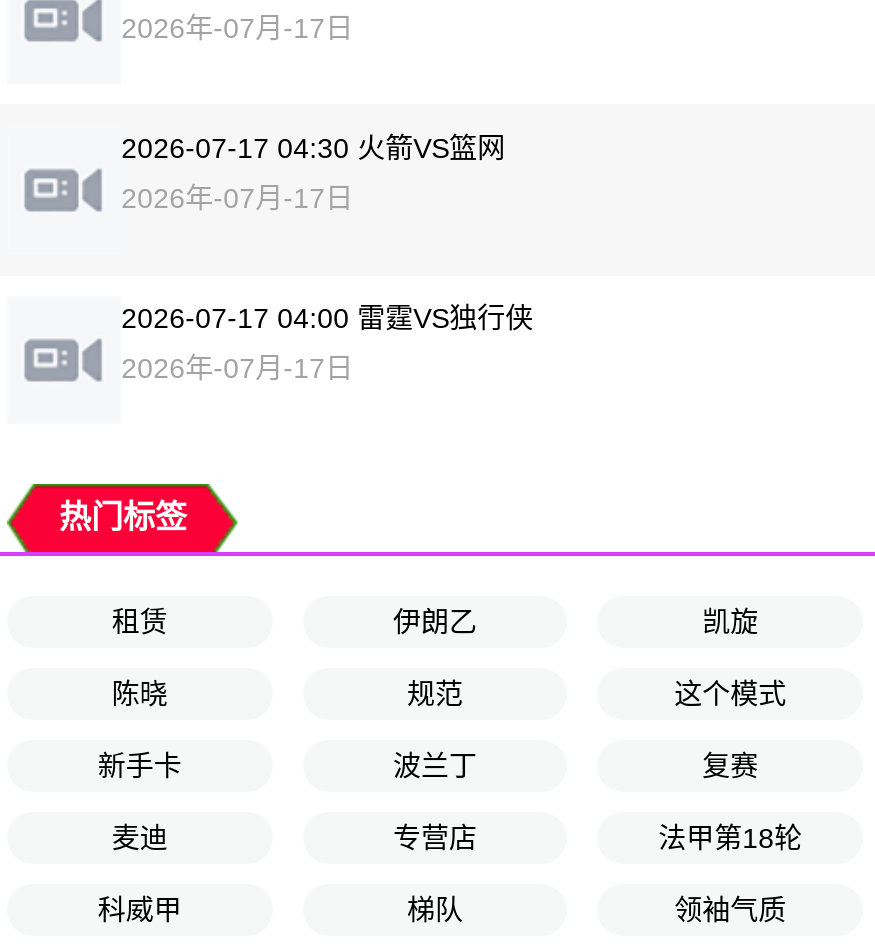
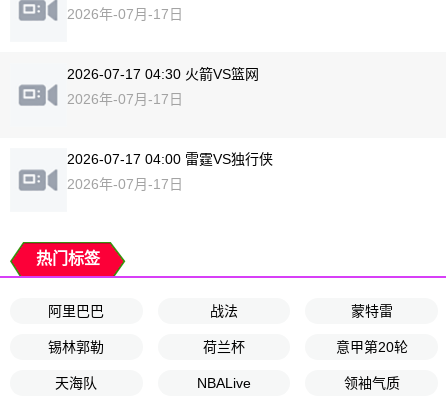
[98,605,802,925] 租赁 | 伊朗乙 | 凯旋 | 陈晓 | 规范 | 这个模式 | 新手卡 | 波兰丁 | 复赛 | 麦迪 | 专营店 | 法甲第18轮 | 科威甲 | 梯队 -> [48,302,408,390] 阿里巴巴 | 战法 | 蒙特雷 | 锡林郭勒 | 荷兰杯 | 意甲第20轮 | 天海队 | NBALive

